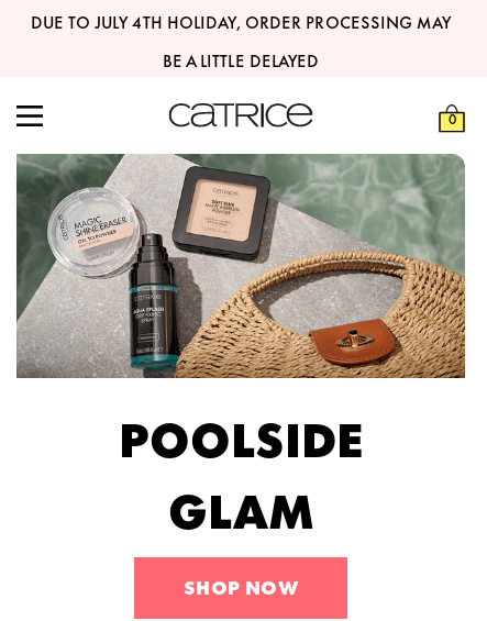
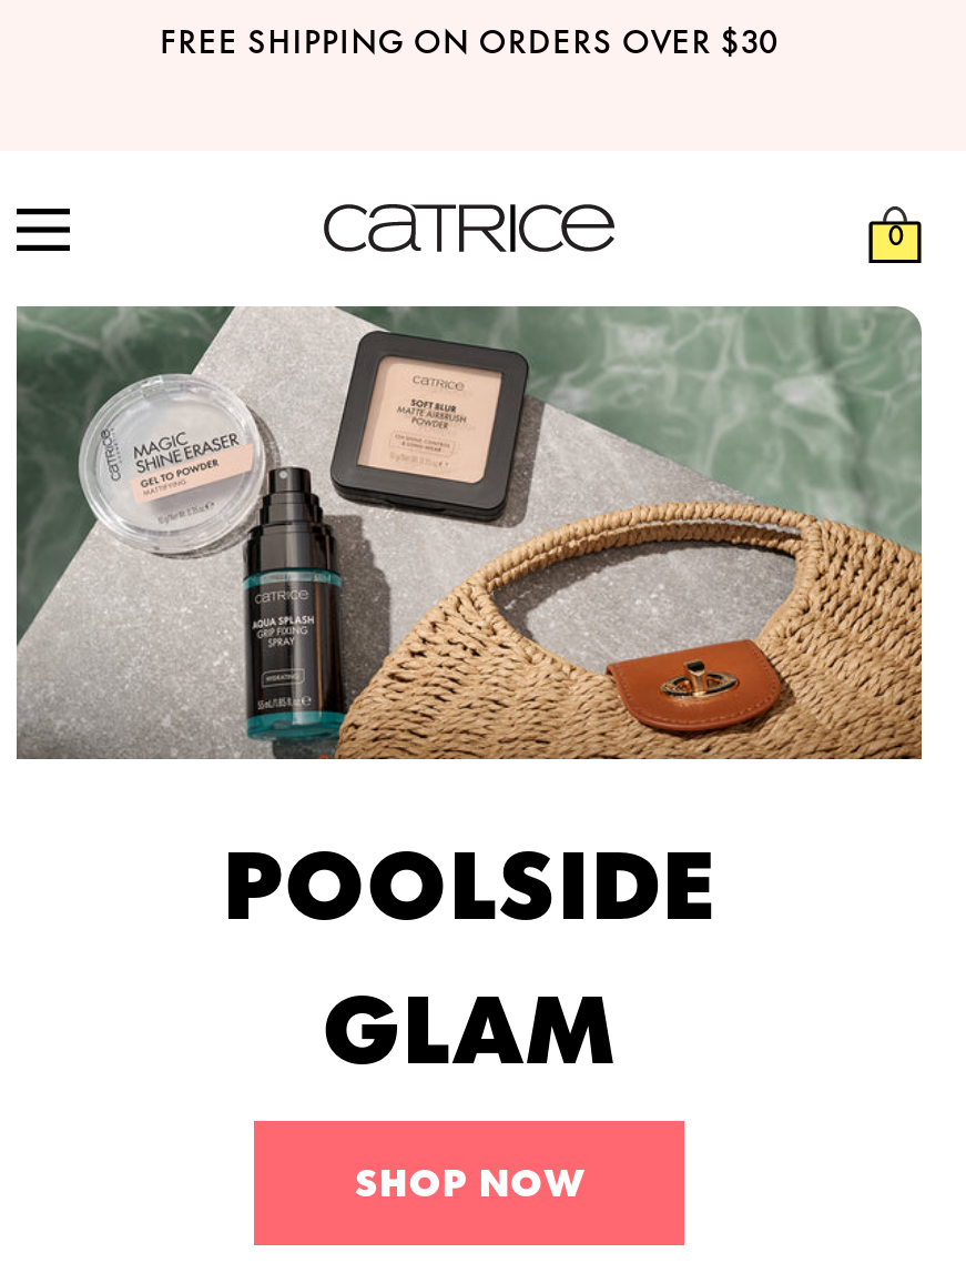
[31,9,451,73] DUE TO JULY 4TH HOLIDAY, ORDER PROCESSING MAY | BE A LITTLE DELAYED -> [159,13,779,64] FREE SHIPPING ON ORDERS OVER $30

